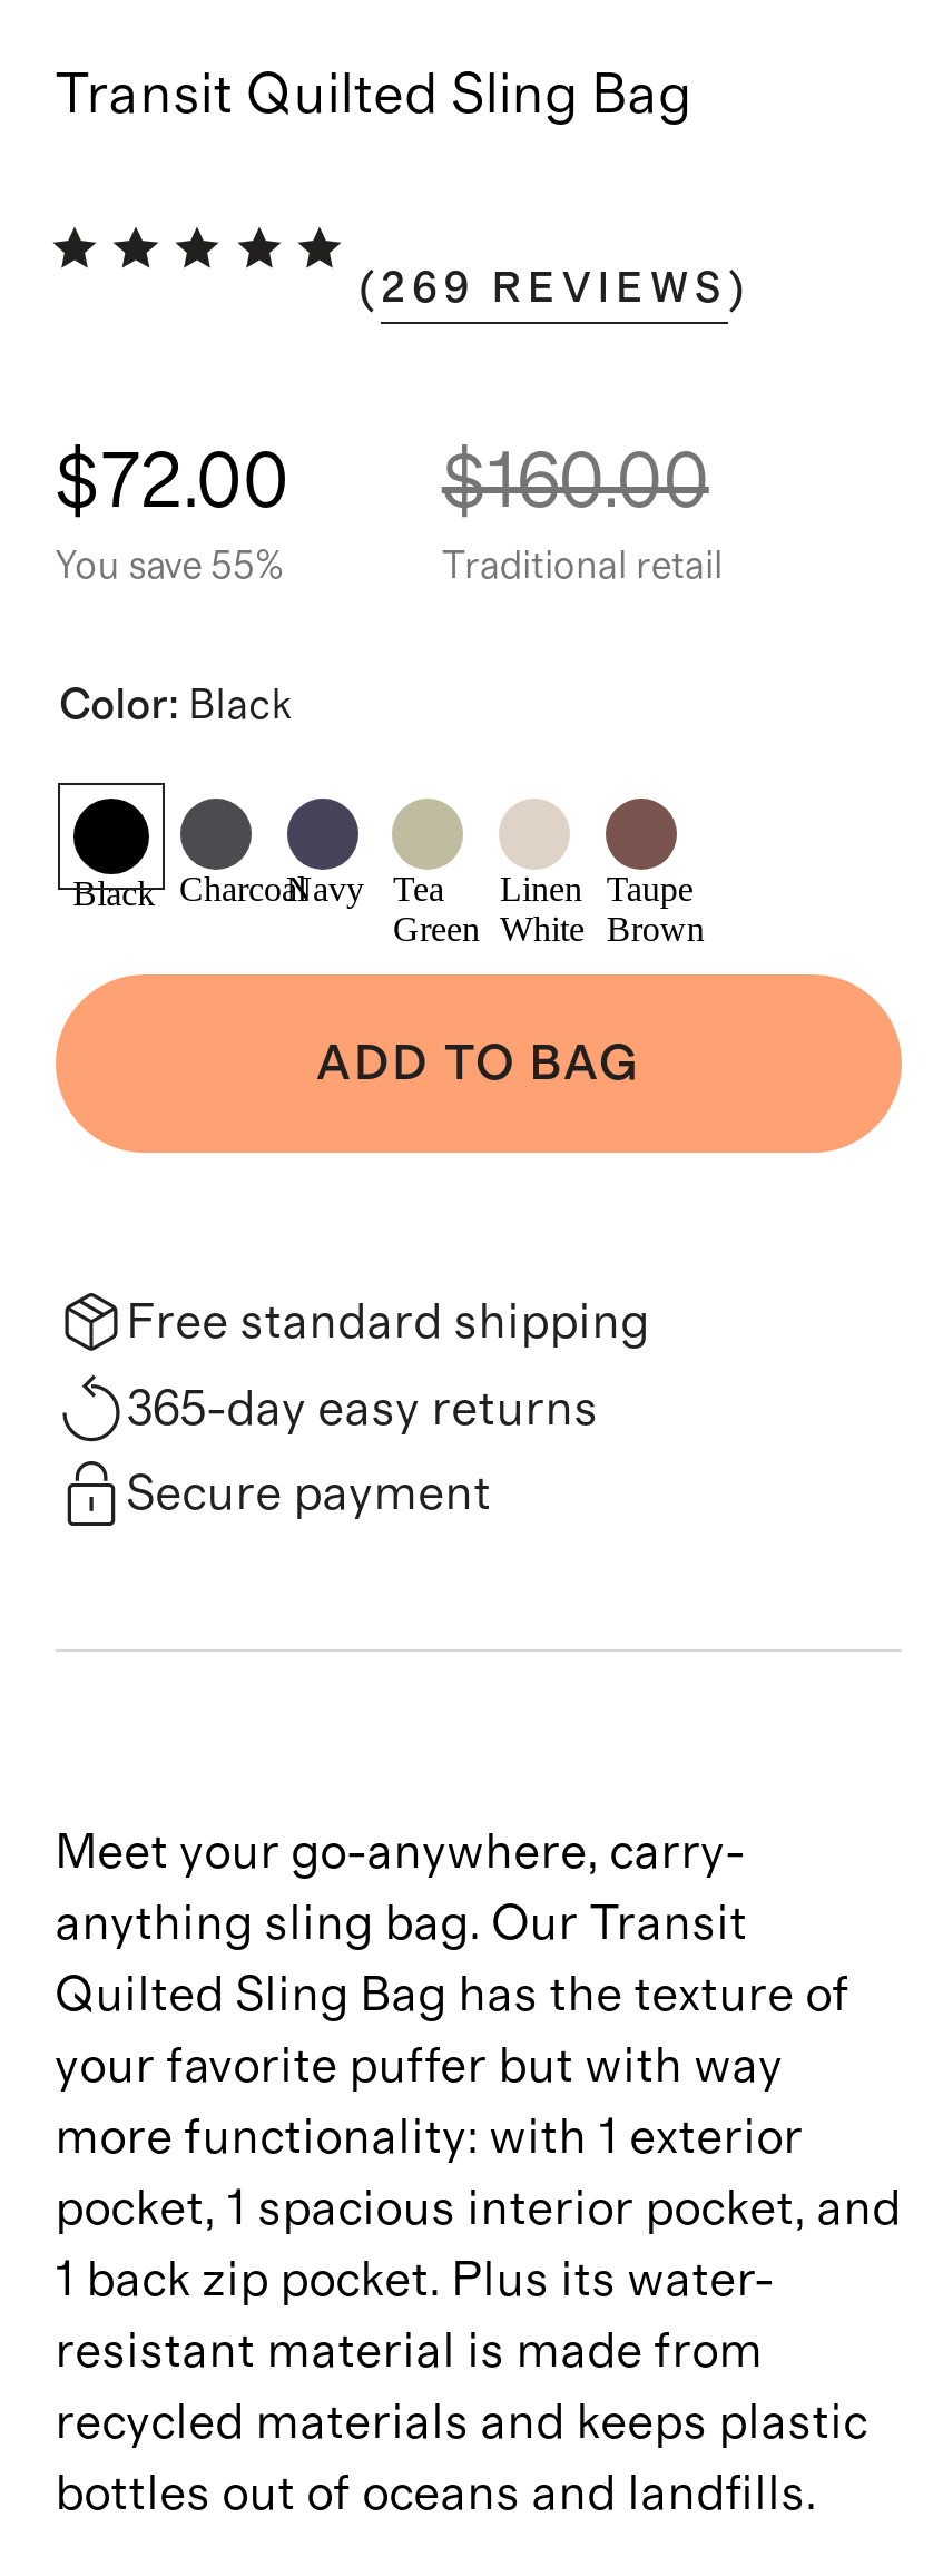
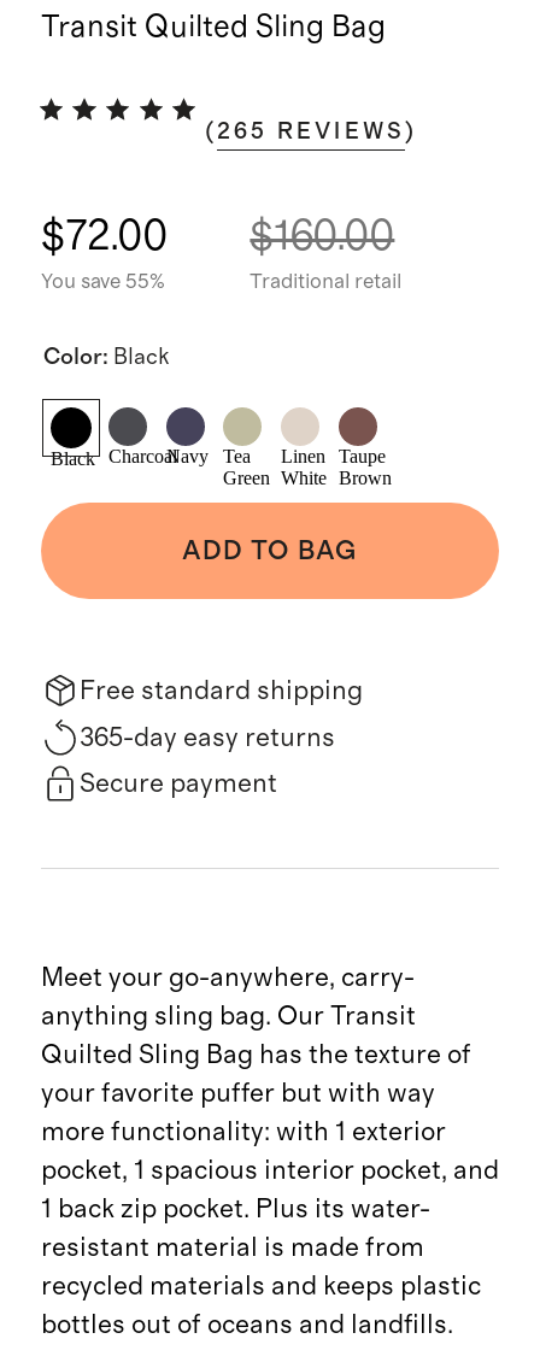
[358,268,751,311] (269 REVIEWS) -> [205,121,418,143] (265 REVIEWS)

